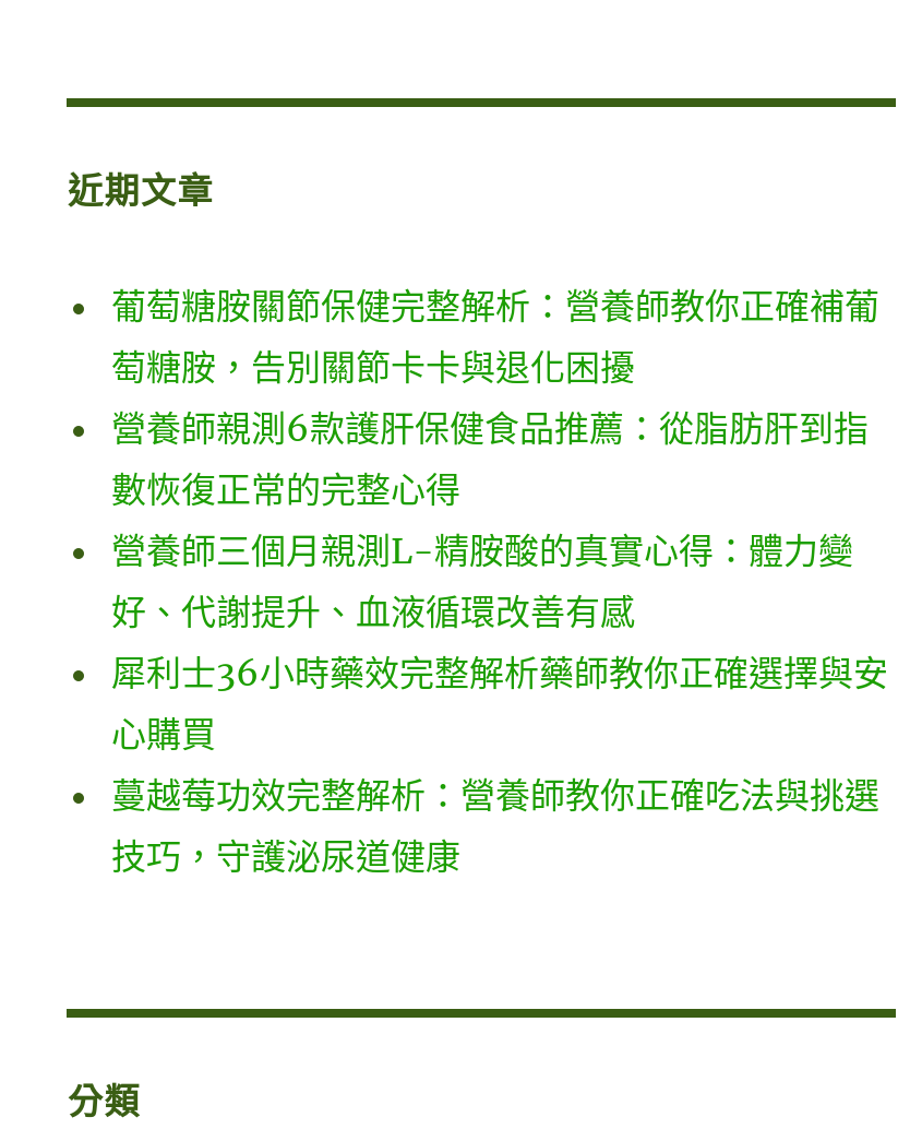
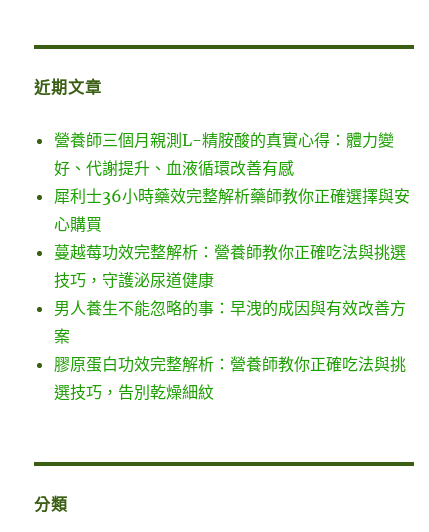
[111,284,879,511] 葡萄糖胺關節保健完整解析：營養師教你正確補葡 | 萄糖胺，告別關節卡卡與退化困擾 | 營養師親測6款護肝保健食品推薦：從脂肪肝到指 | 數恢復正常的完整心得 -> none
moved [111,528,888,878] -> [54,130,410,290]: 營養師三個月親測L-精胺酸的真實心得：體力變 | 好、代謝提升、血液循環改善有感 | 犀利士36小時藥效完整解析藥師教你正確選擇與安 | 心購買 | 蔓越莓功效完整解析：營養師教你正確吃法與挑選 | 技巧，守護泌尿道健康
none -> [54,298,406,402] 男人養生不能忽略的事：早洩的成因與有效改善方 | 案 | 膠原蛋白功效完整解析：營養師教你正確吃法與挑 | 選技巧，告別乾燥細紋

